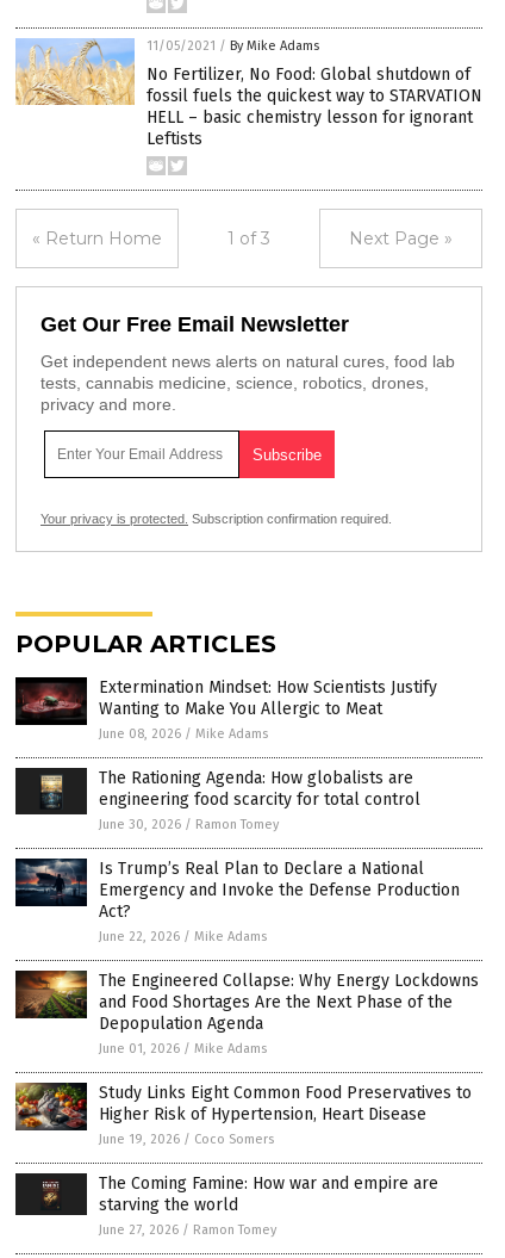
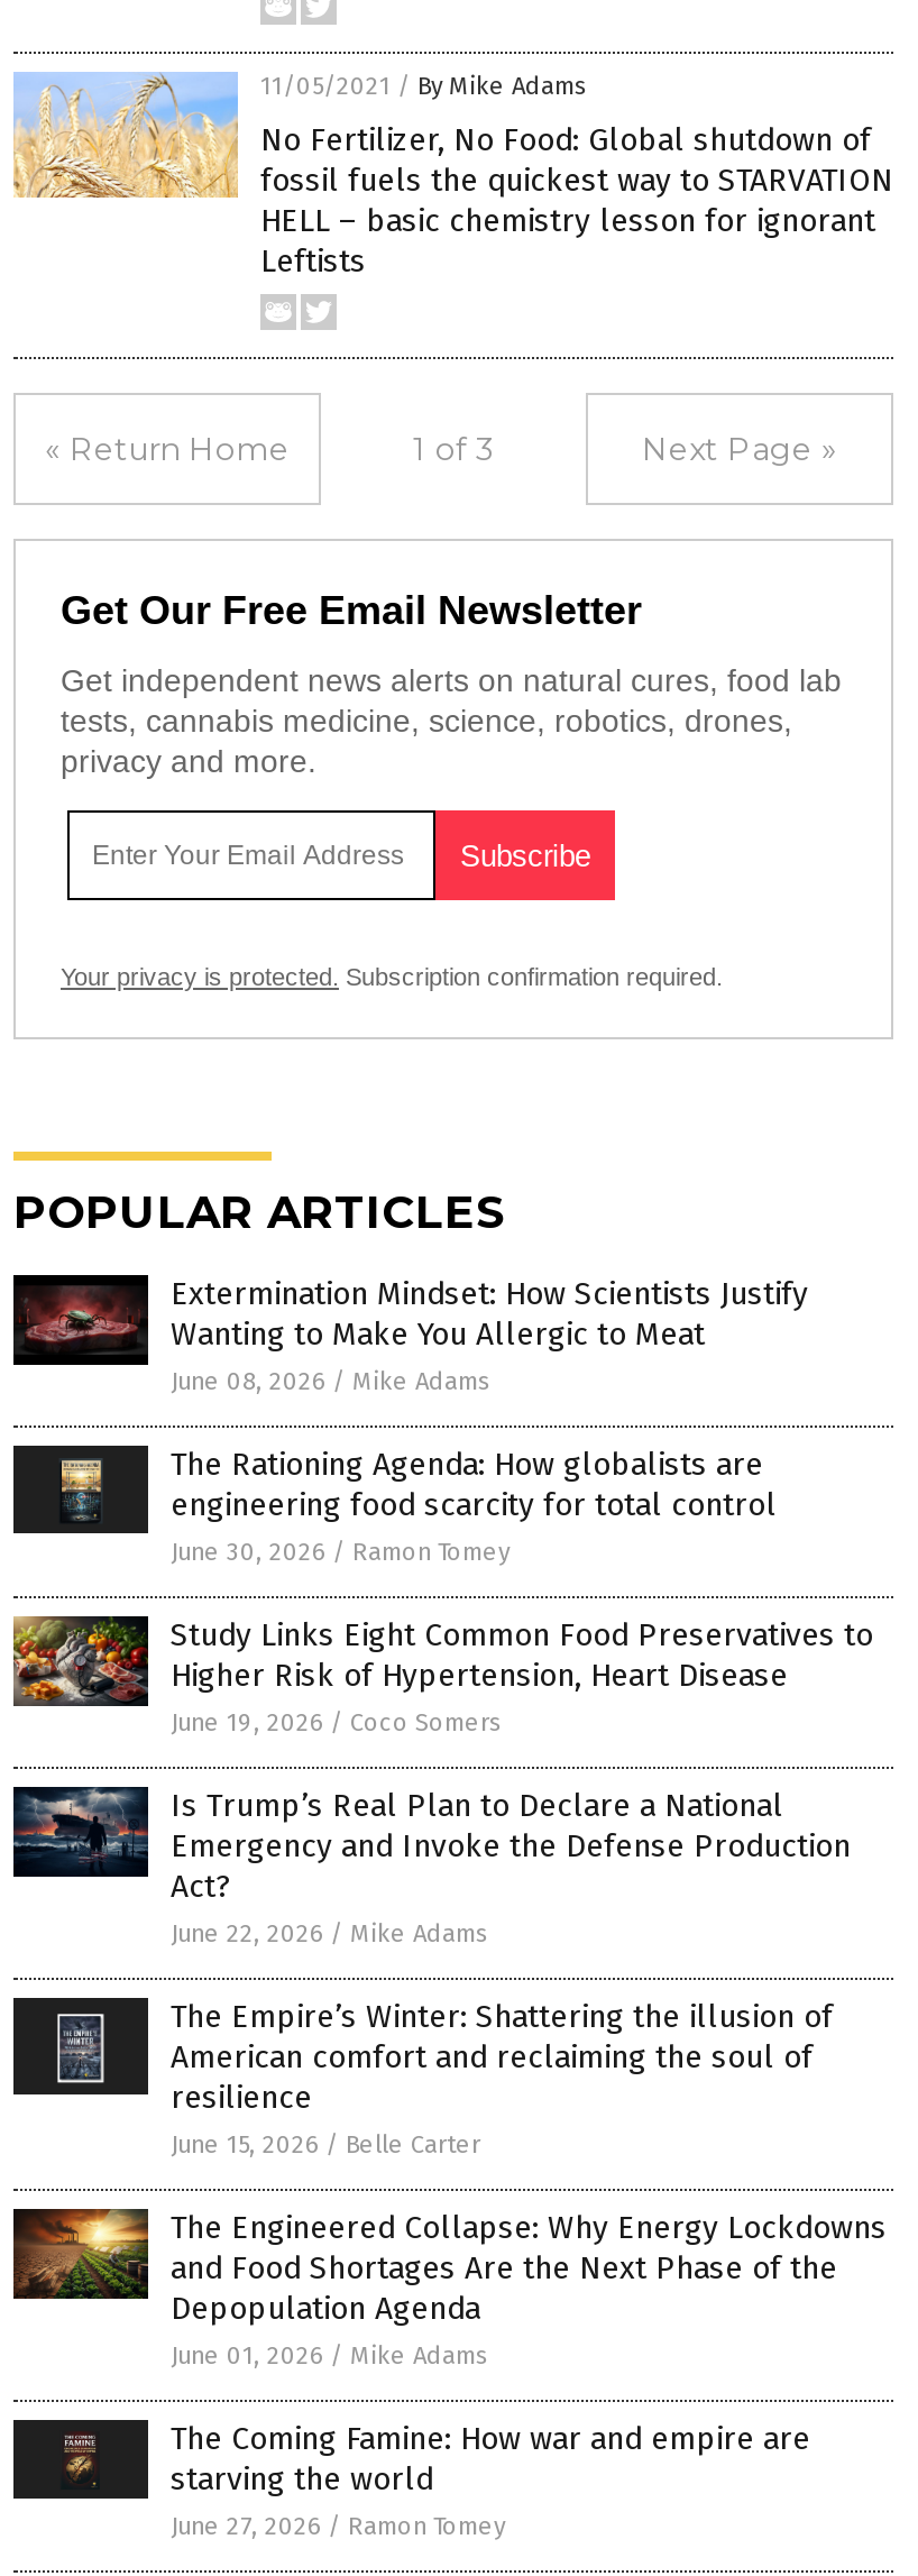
none -> [11,1998,833,2160] [image] | The Empire’s Winter: Shattering the illusion of | American comfort and reclaiming the soul of | resilience | June 15, 2026 / Belle Carter
moved [15,962,479,1056] -> [13,2193,887,2371]: [image] | The Engineered Collapse: Why Energy Lockdowns | and Food Shortages Are the Next Phase of the | Depopulation Agenda | June 01, 2026 / Mike Adams
moved [14,1082,472,1147] -> [11,1614,873,1738]: [image] | Study Links Eight Common Food Preservatives to | Higher Risk of Hypertension, Heart Disease | June 19, 2026 / Coco Somers

